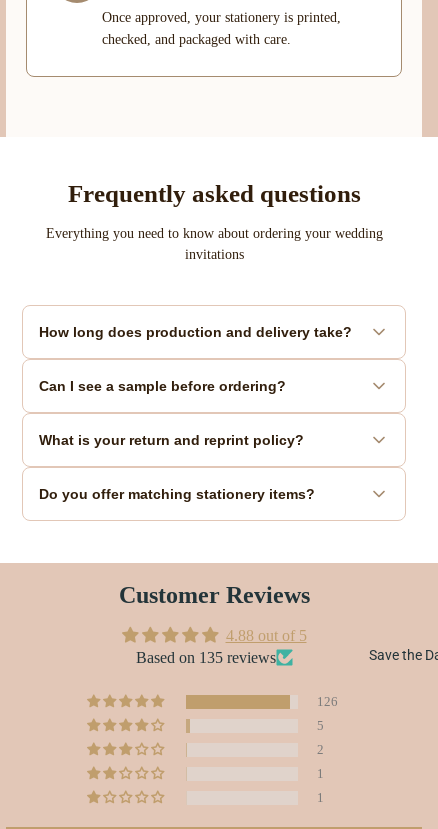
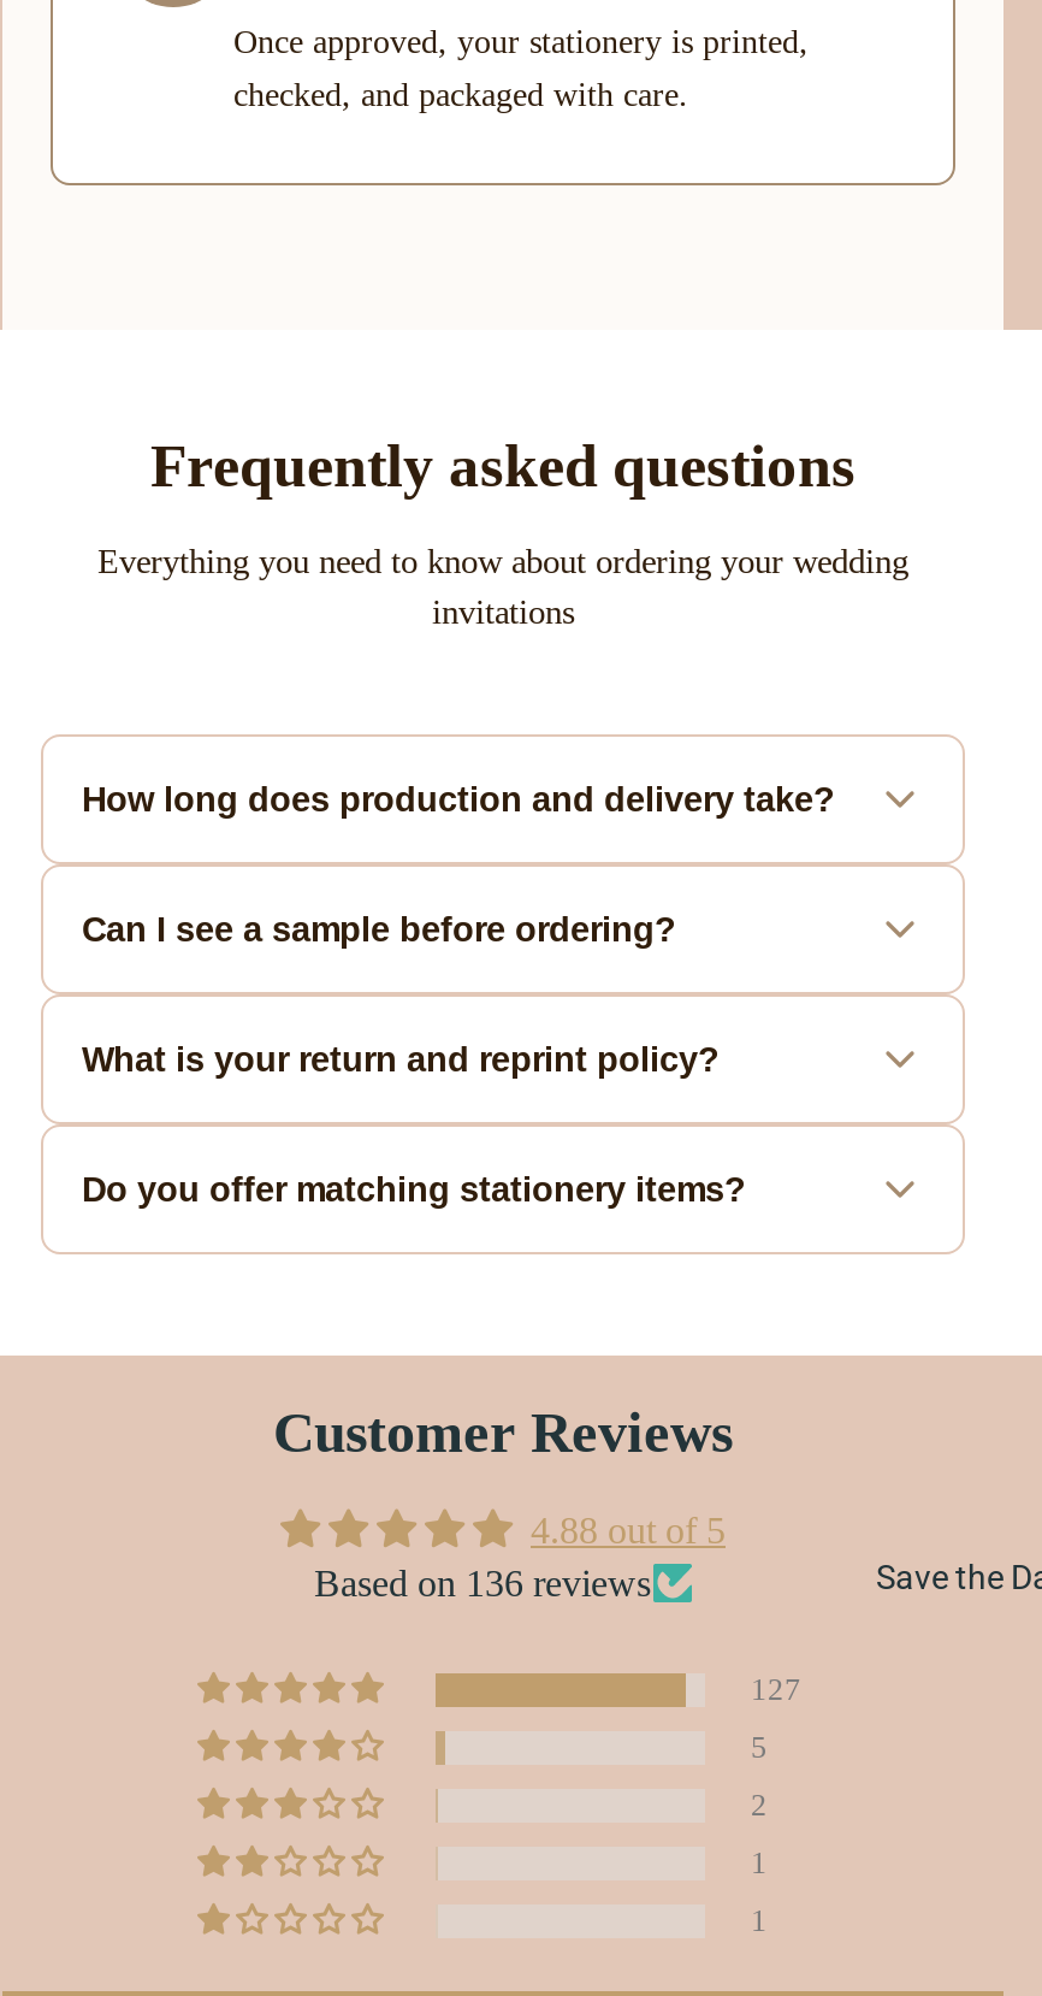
[135,649,275,666] Based on 135 reviews -> [314,1563,651,1604] Based on 136 reviews
[317,695,338,709] 126 -> [751,1673,801,1707] 127

